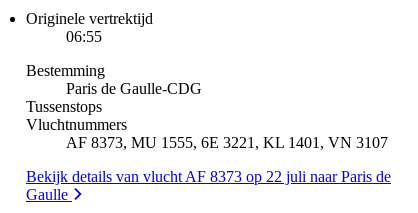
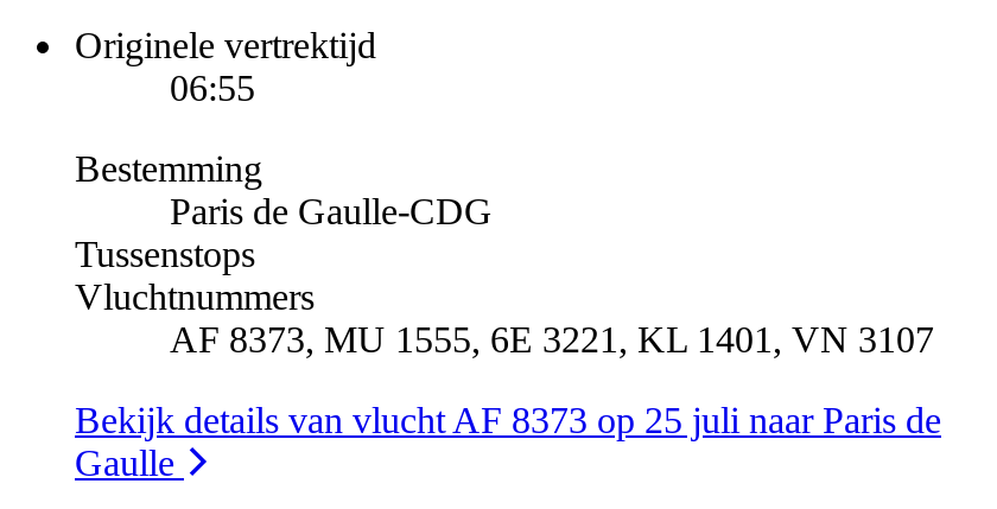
[26,167,391,184] Bekijk details van vlucht AF 8373 op 22 juli naar Paris de -> [75,401,941,441] Bekijk details van vlucht AF 8373 op 25 juli naar Paris de

